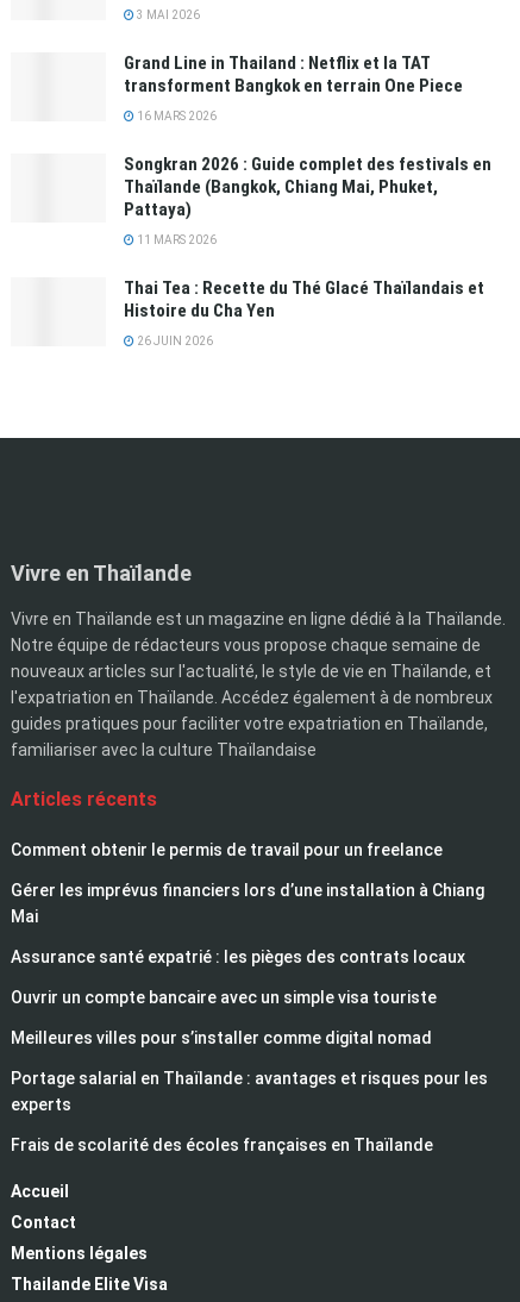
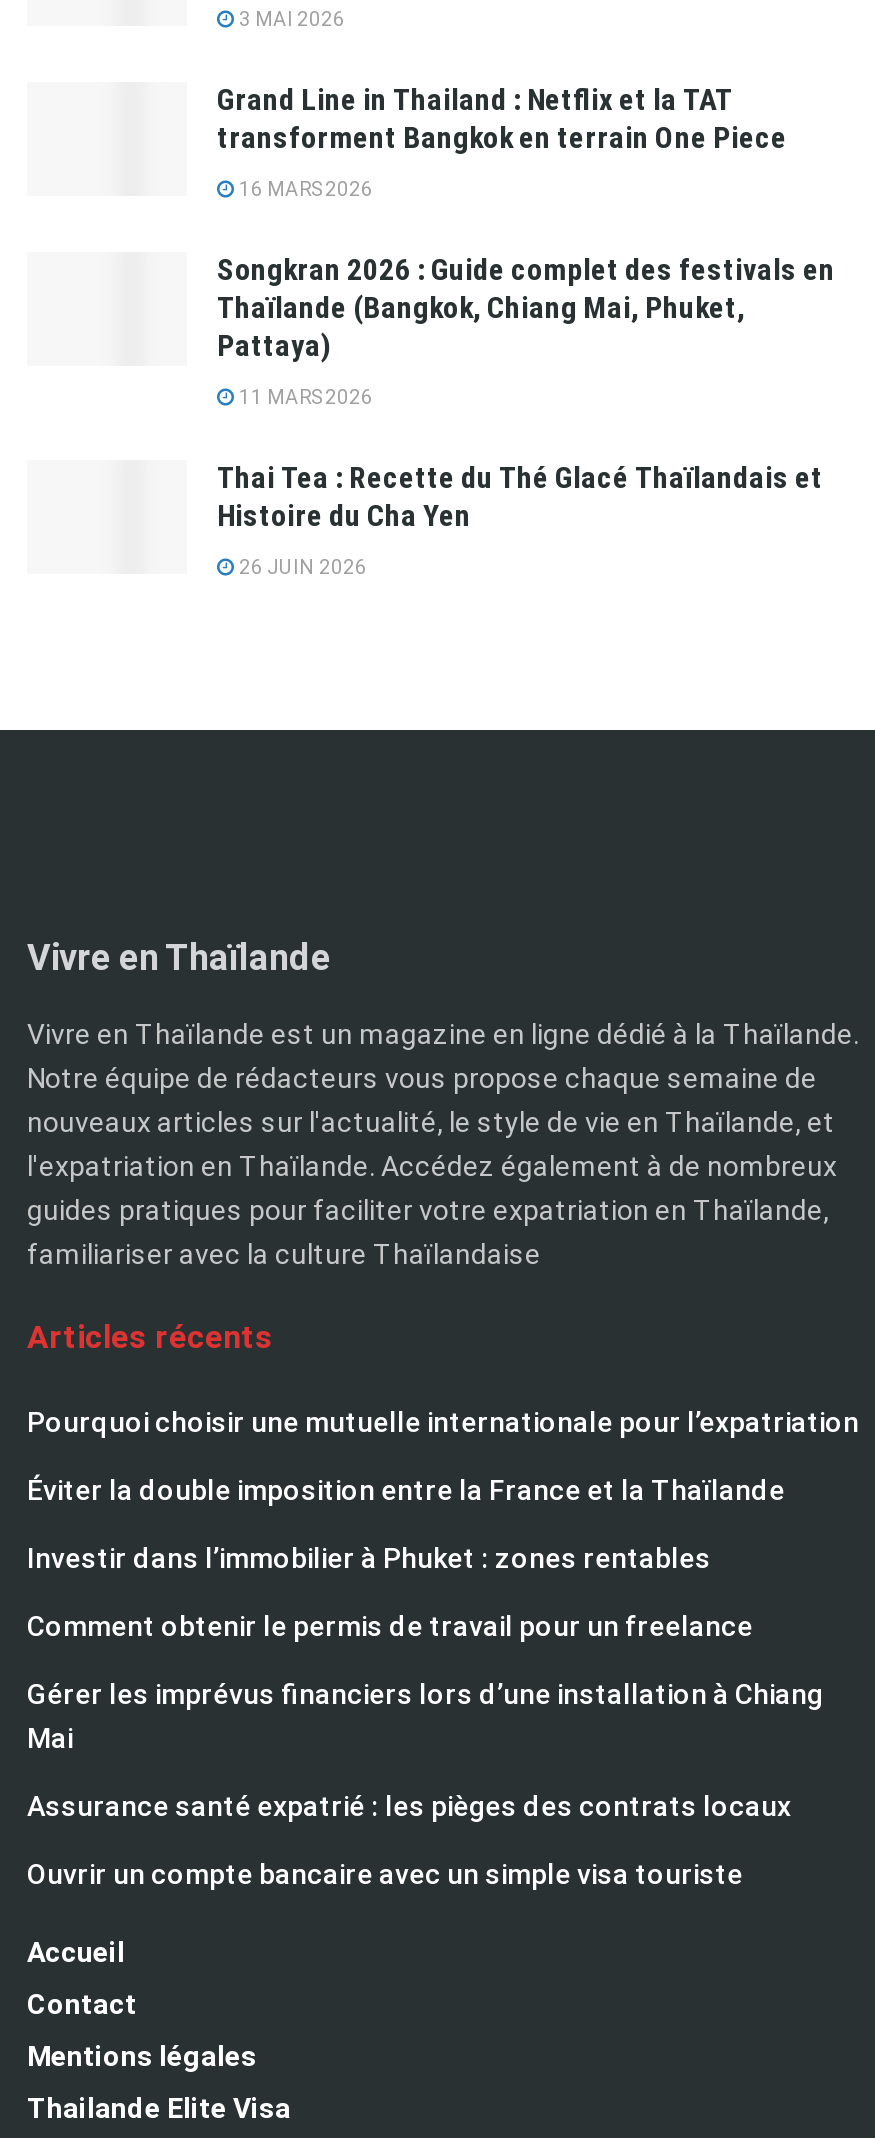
none -> [27,1407,859,1575] Pourquoi choisir une mutuelle internationale pour l’expatriation | Éviter la double imposition entre la France et la Thaïlande | Investir dans l’immobilier à Phuket : zones rentables
moved [11,841,484,1007] -> [27,1611,823,1891]: Comment obtenir le permis de travail pour un freelance | Gérer les imprévus financiers lors d’une installation à Chiang | Mai | Assurance santé expatrié : les pièges des contrats locaux | Ouvrir un compte bancaire avec un simple visa touriste
[11,1029,488,1155] Meilleures villes pour s’installer comme digital nomad | Portage salarial en Thaïlande : avantages et risques pour les | experts | Frais de scolarité des écoles françaises en Thaïlande -> none

